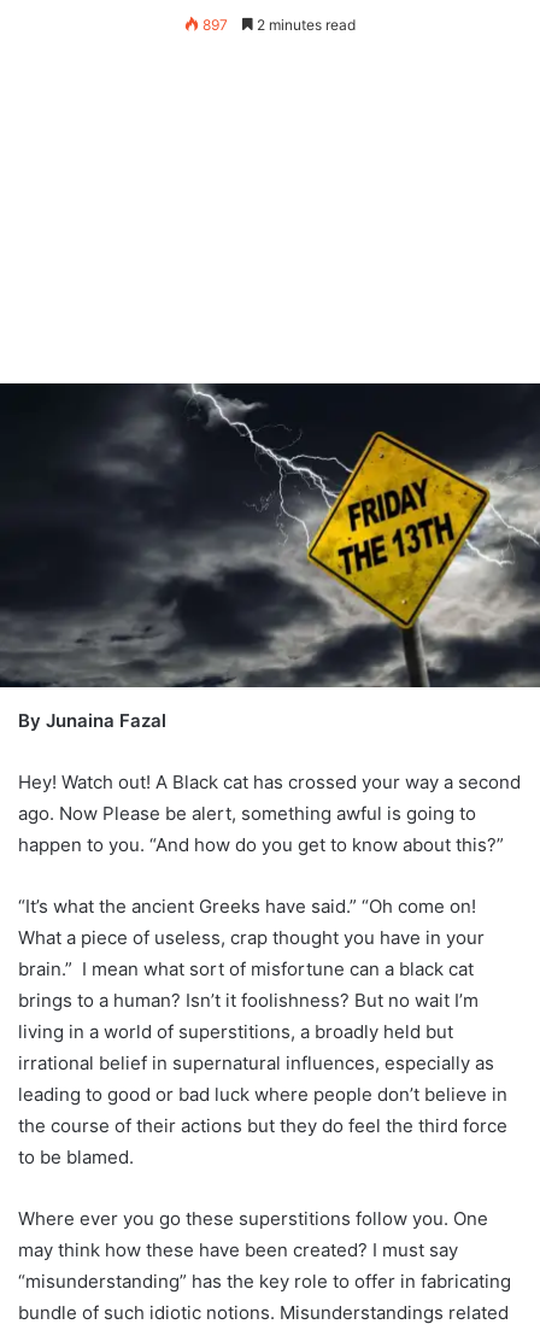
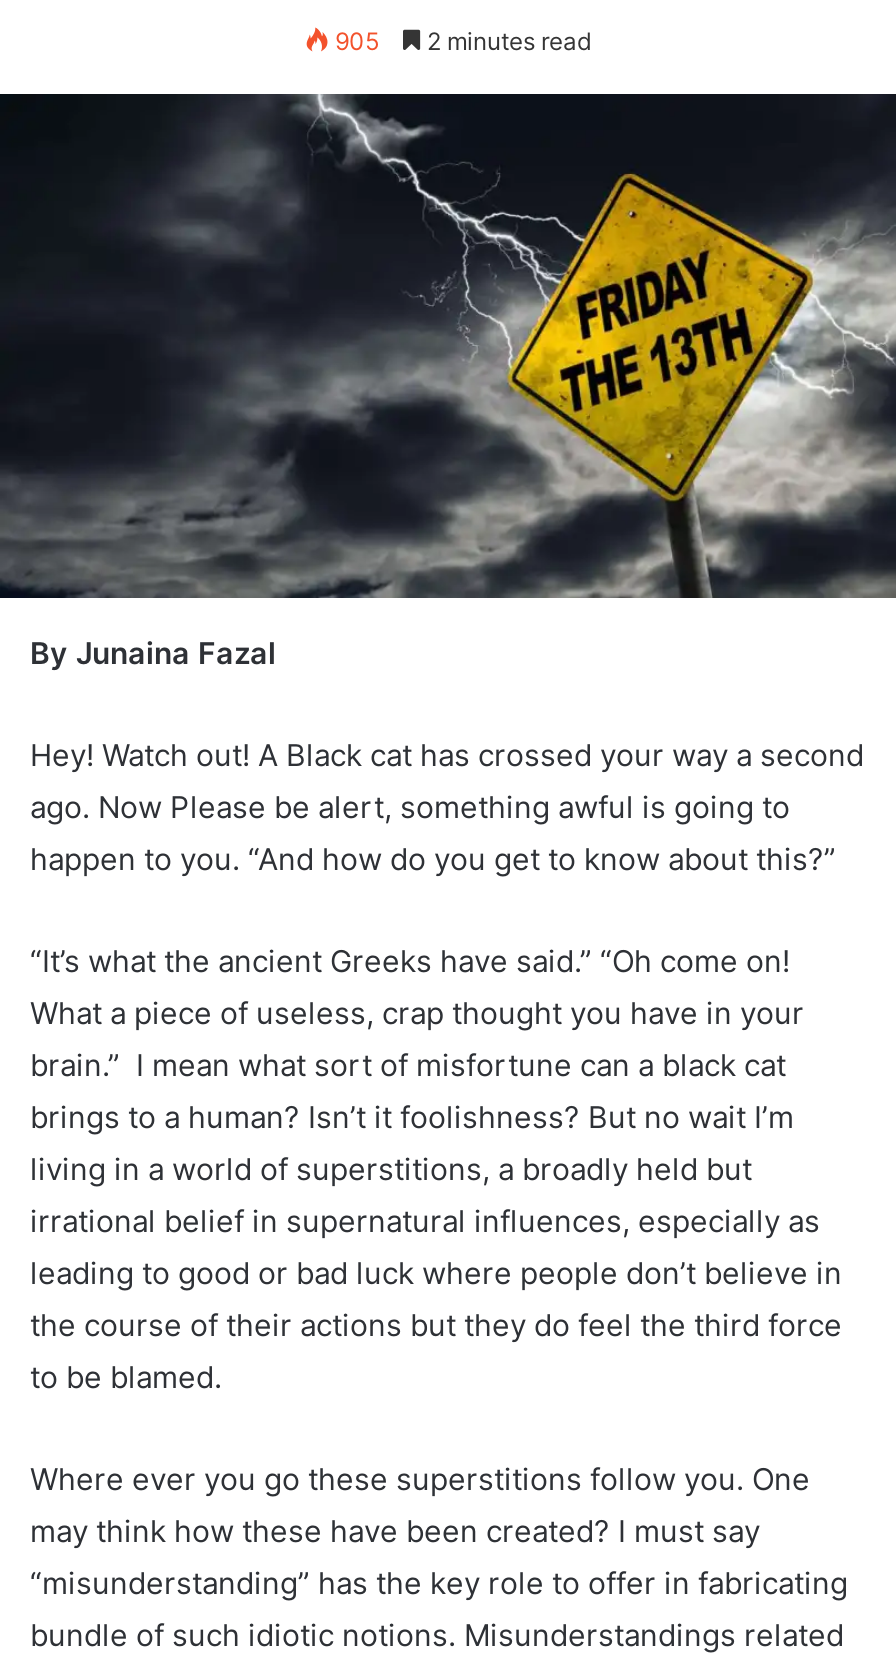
[199,16,356,34] 897 2 minutes read -> [329,26,591,56] 905 2 minutes read

